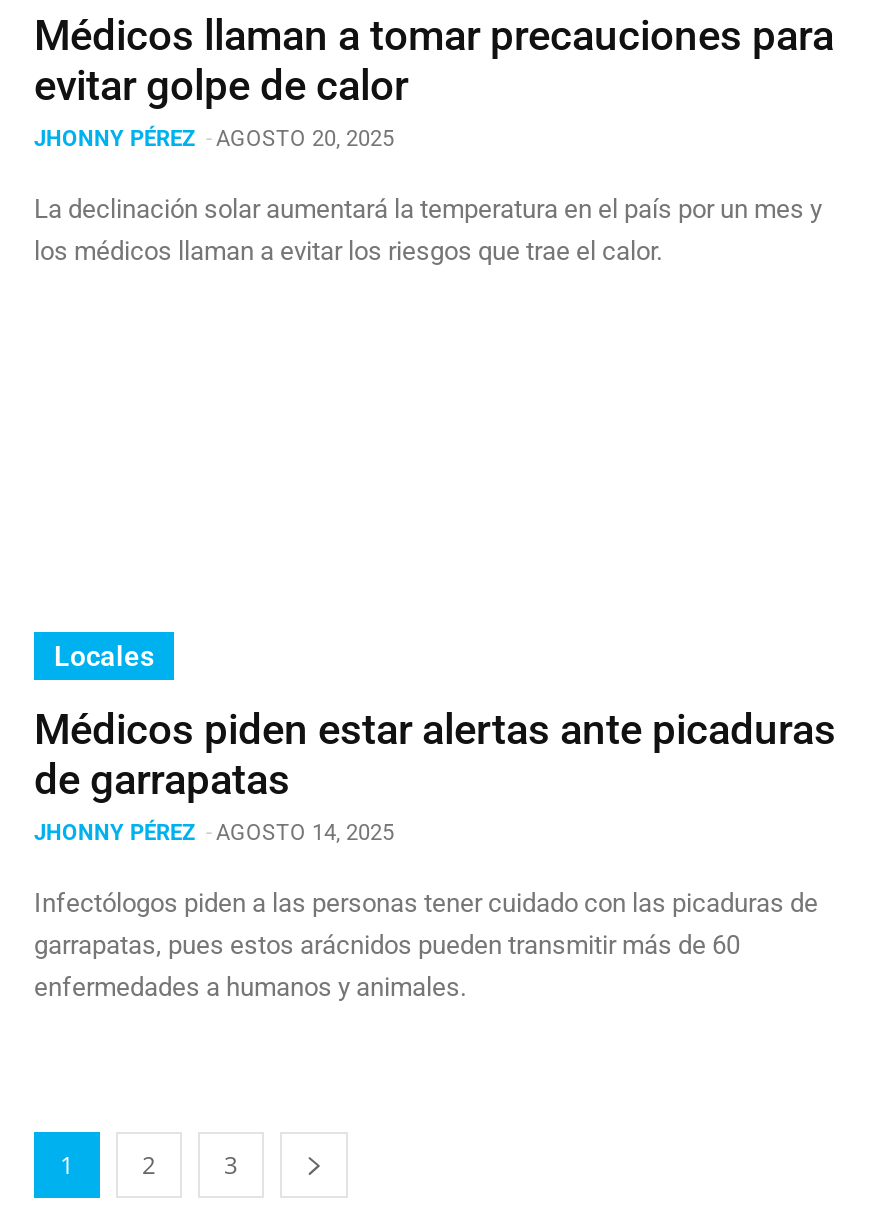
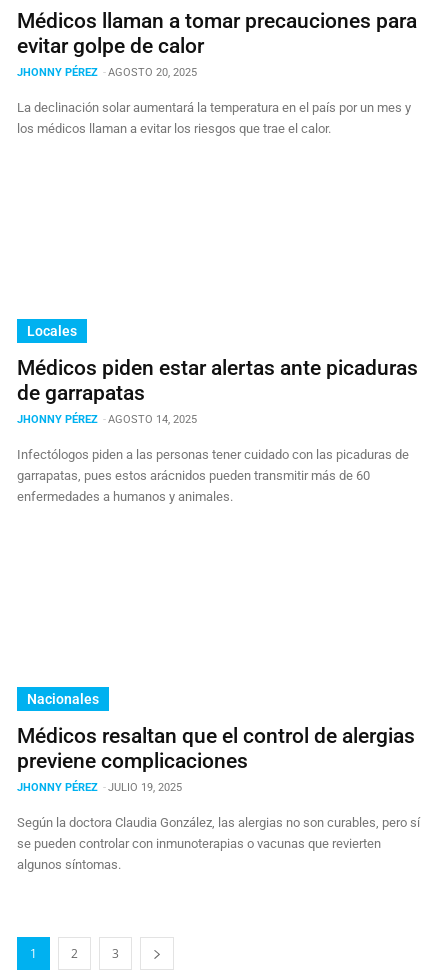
none -> [17,691,420,872] Nacionales | Médicos resaltan que el control de alergias | previene complicaciones | JHONNY PÉREZ - JULIO 19, 2025 | Según la doctora Claudia González, las alergias no son curables, pero sí | se pueden controlar con inmunoterapias o vacunas que revierten | algunos síntomas.

